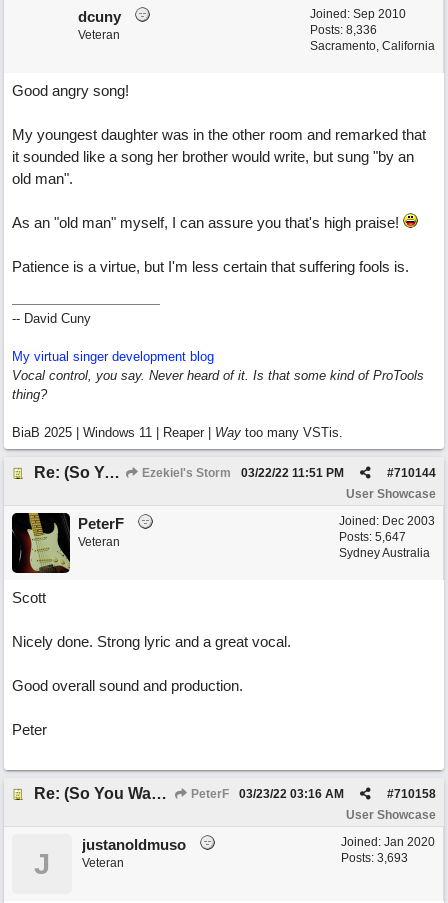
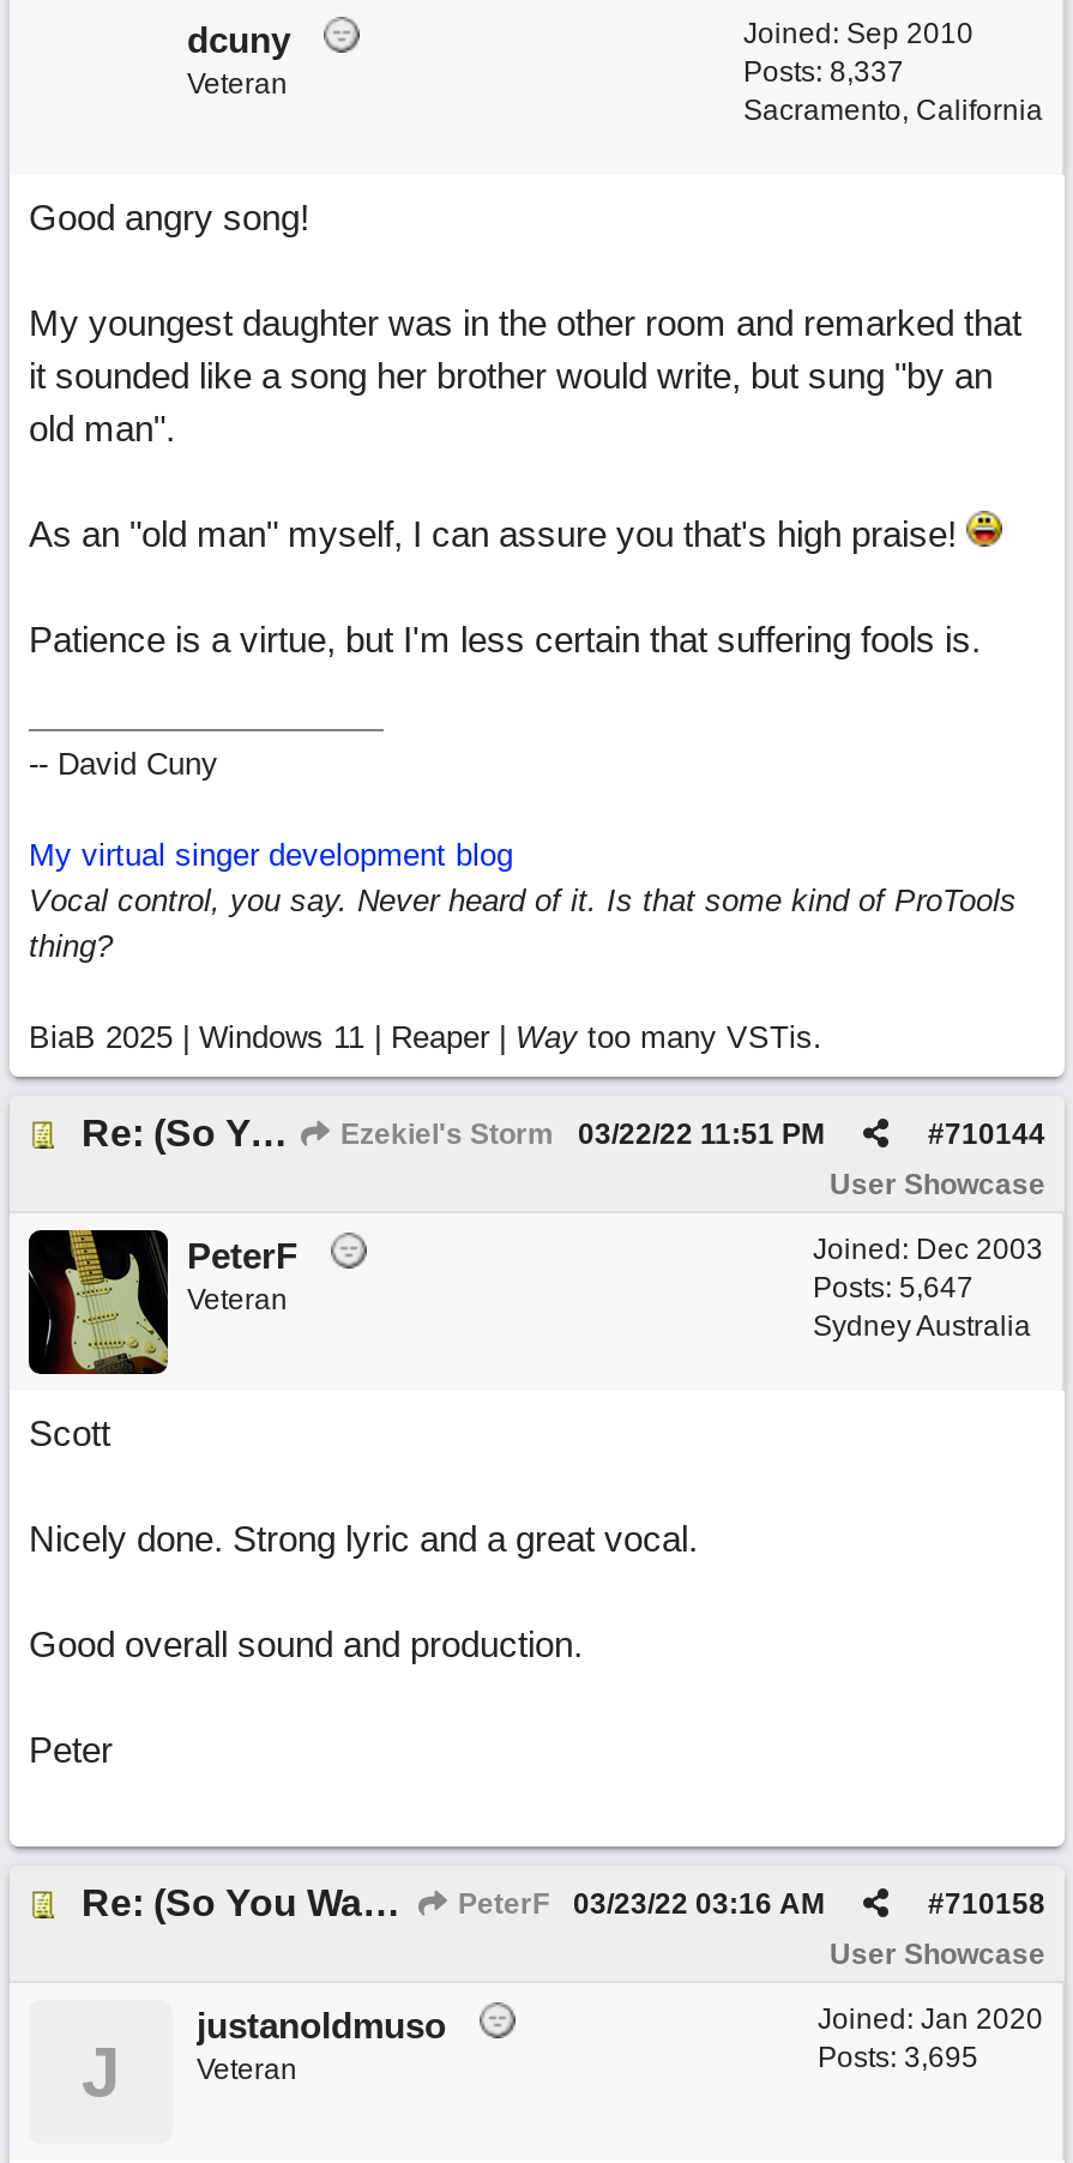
[310,23,377,37] Posts: 8,336 -> [743,55,904,89] Posts: 8,337
[341,851,408,865] Posts: 3,693 -> [818,2041,978,2074] Posts: 3,695

